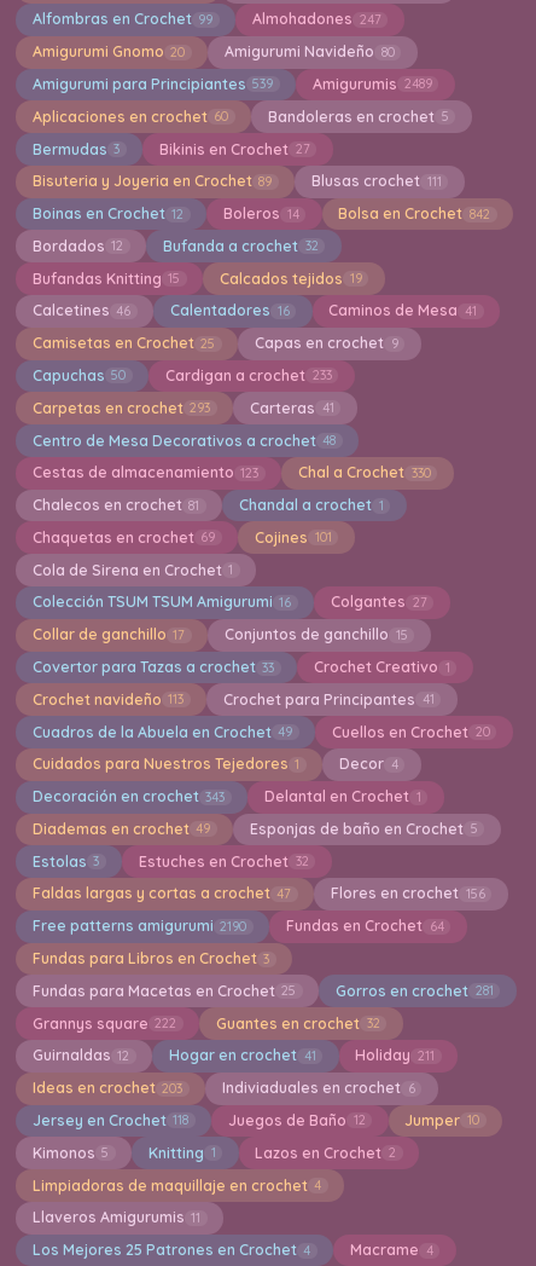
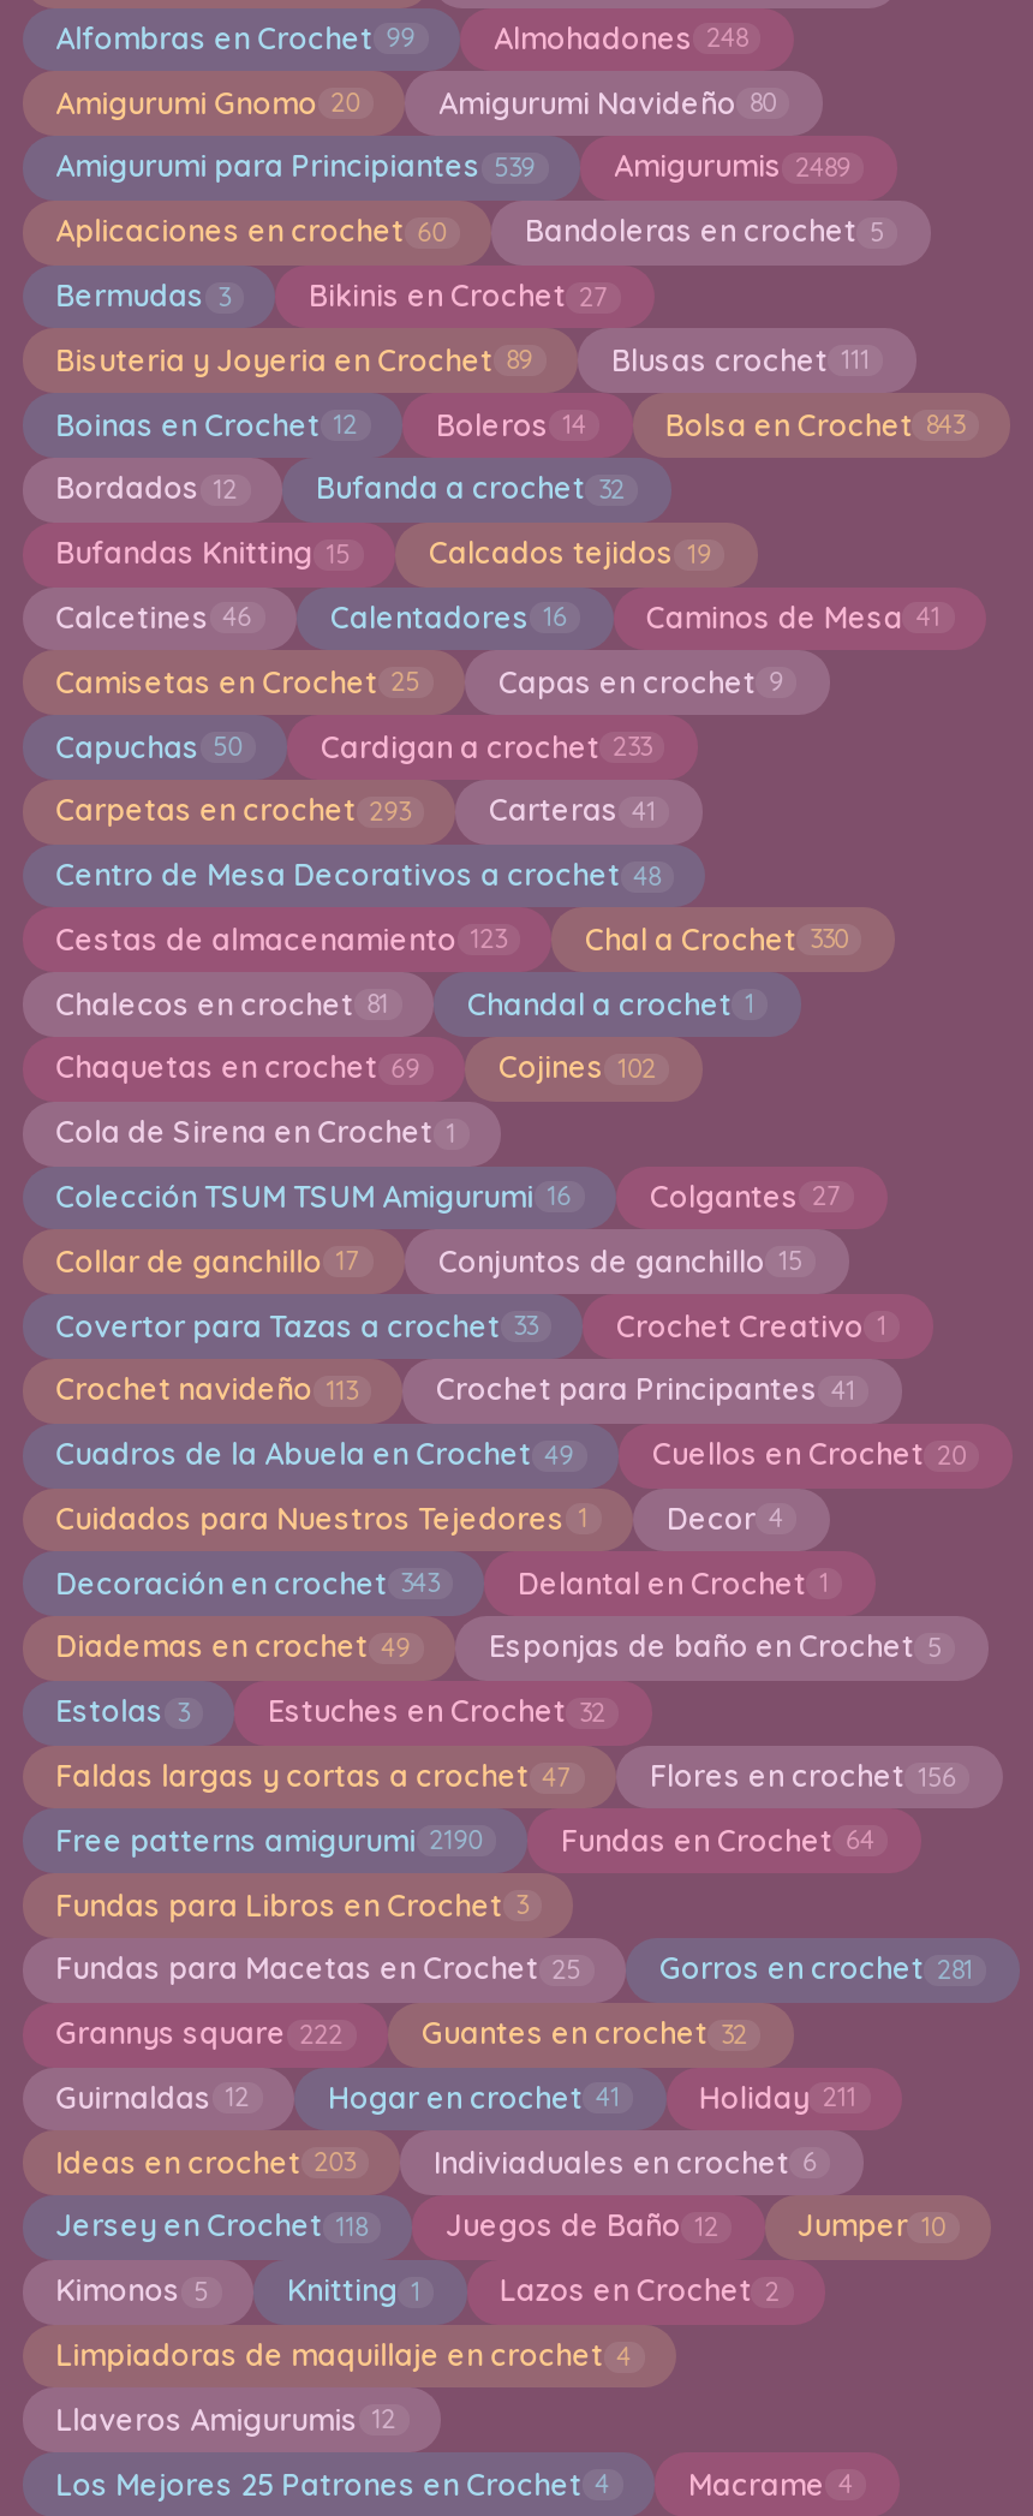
[252,10,381,28] Almohadones 247 -> [494,20,747,56] Almohadones 248
[338,204,490,223] Bolsa en Crochet 842 -> [665,406,964,442] Bolsa en Crochet 843
[255,528,331,546] Cojines 101 -> [498,1050,656,1086] Cojines 102
[32,1208,201,1226] Llaveros Amigurumis 11 -> [55,2401,396,2437] Llaveros Amigurumis 12

